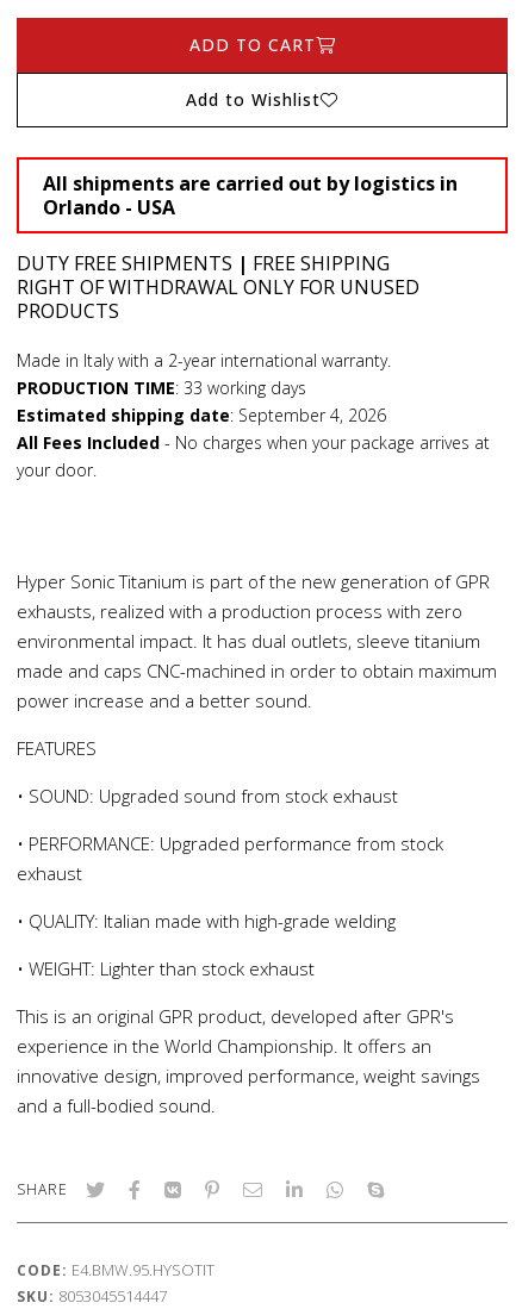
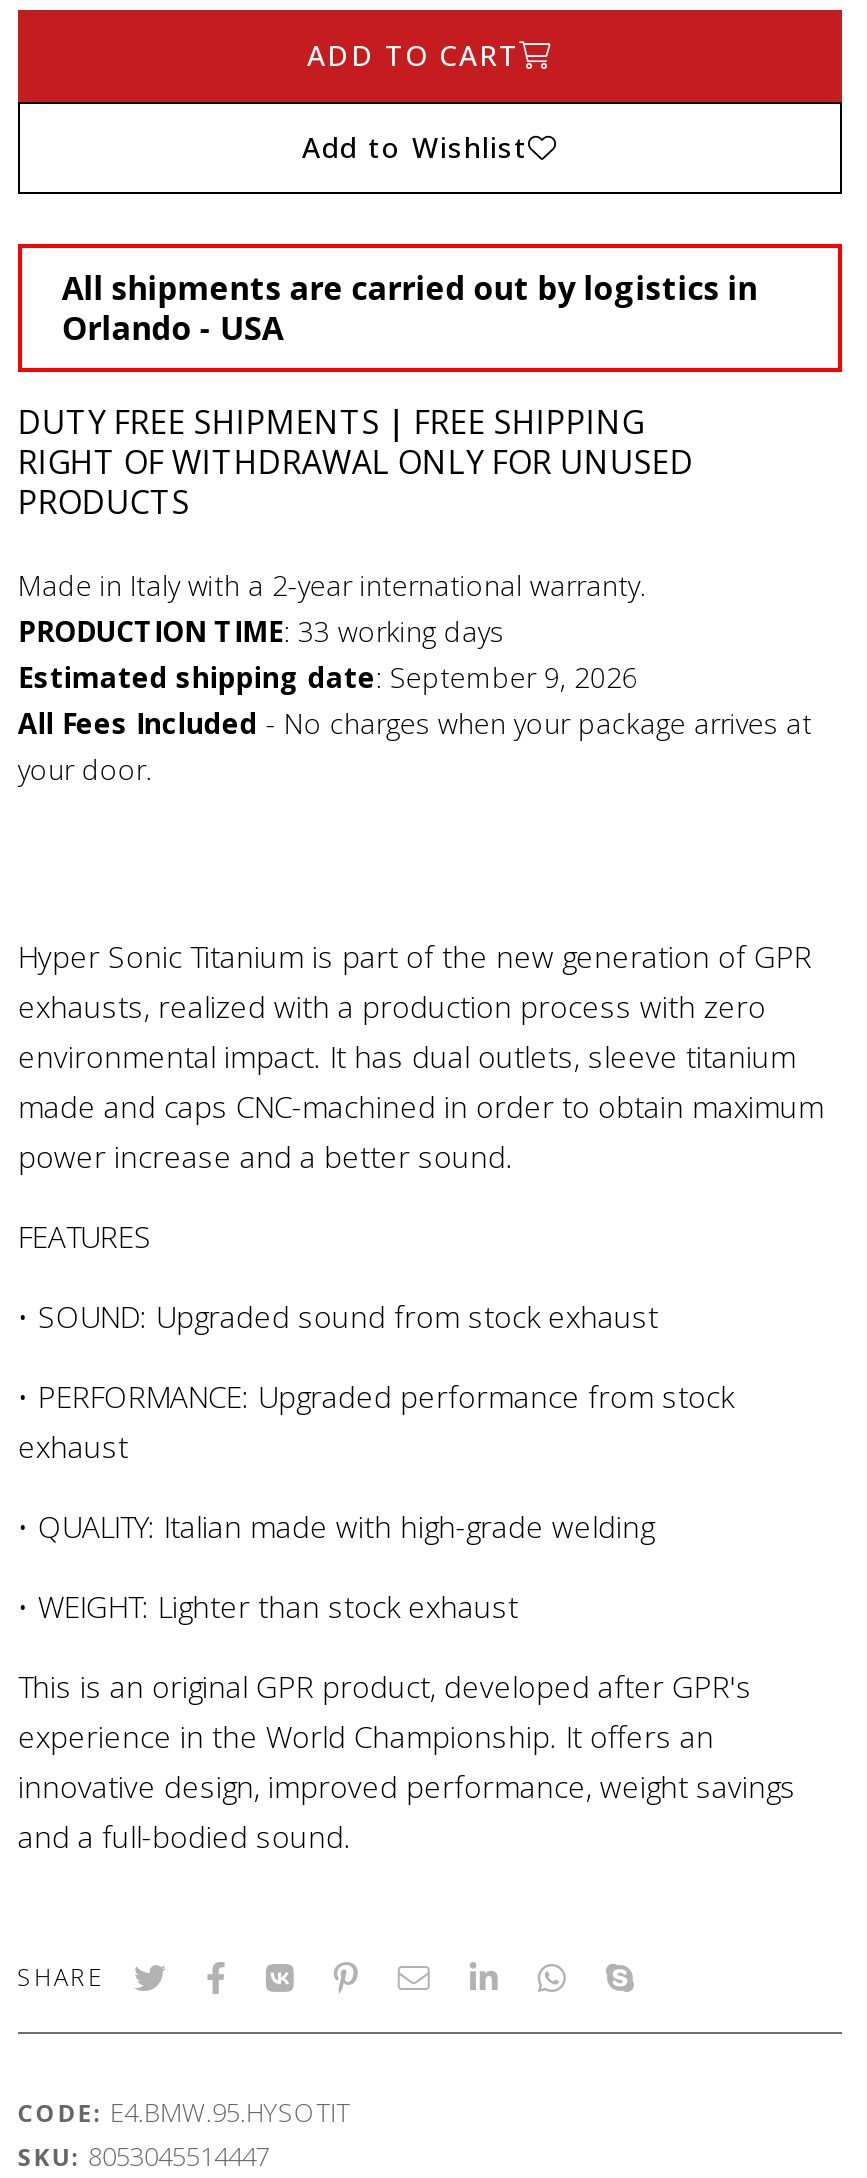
[17,403,386,426] Estimated shipping date: September 4, 2026 -> [18,657,638,695] Estimated shipping date: September 9, 2026

